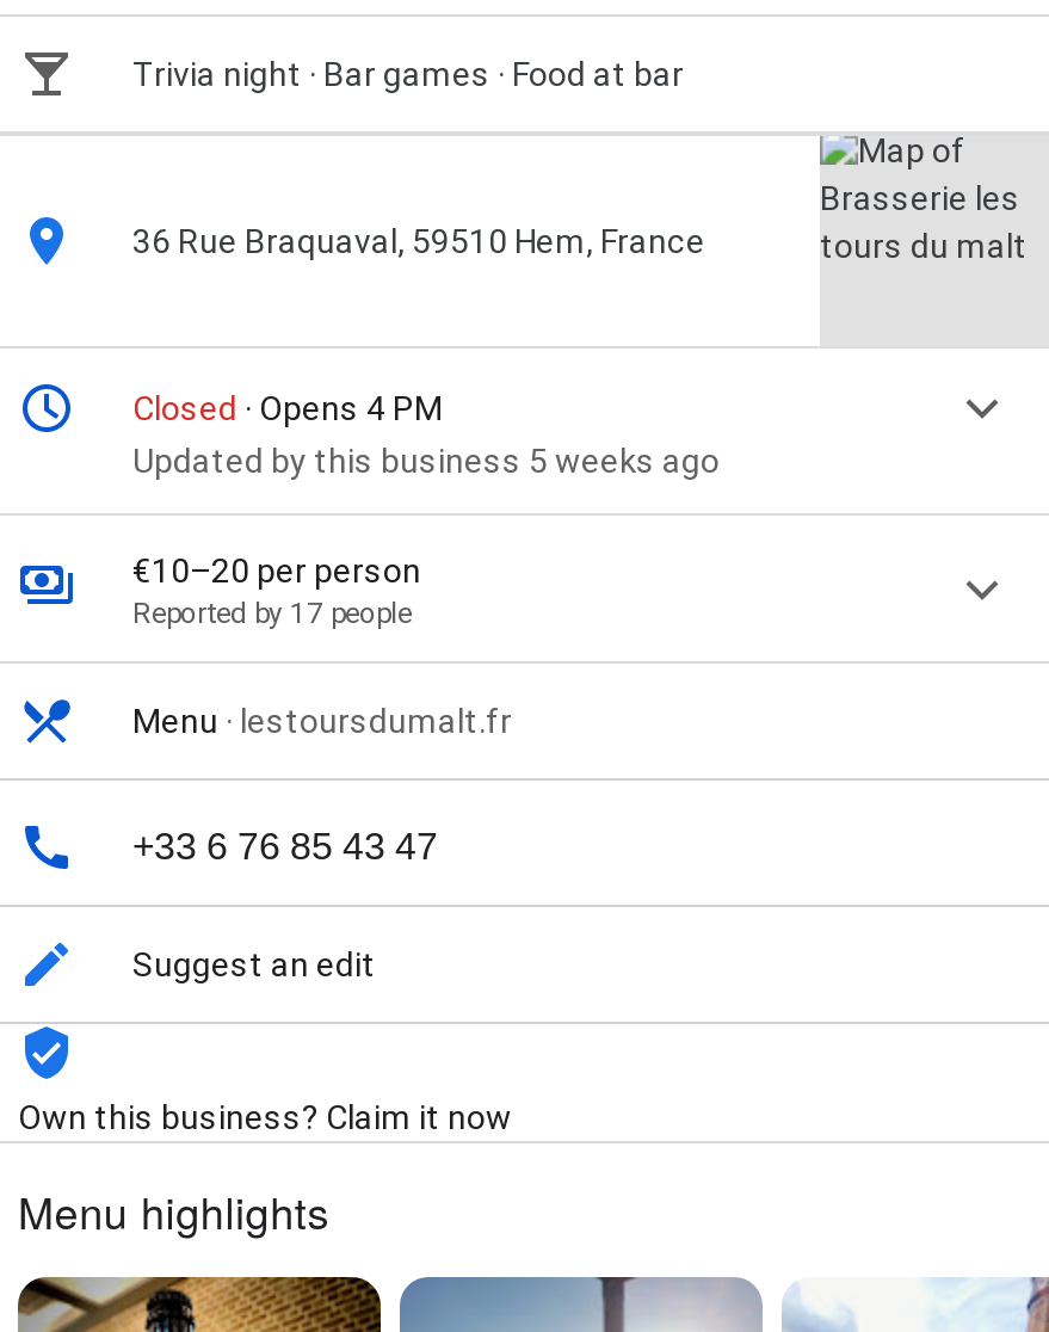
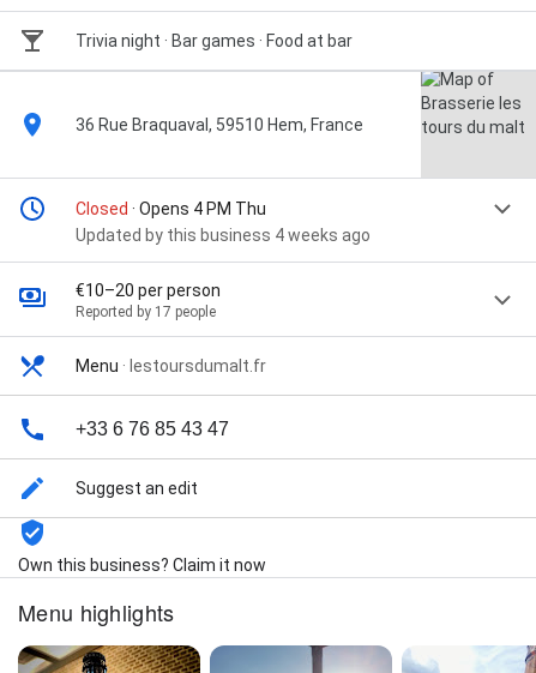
[132,390,720,480] Closed · Opens 4 PM | Updated by this business 5 weeks ago -> [76,199,371,245] Closed · Opens 4 PM Thu | Updated by this business 4 weeks ago

